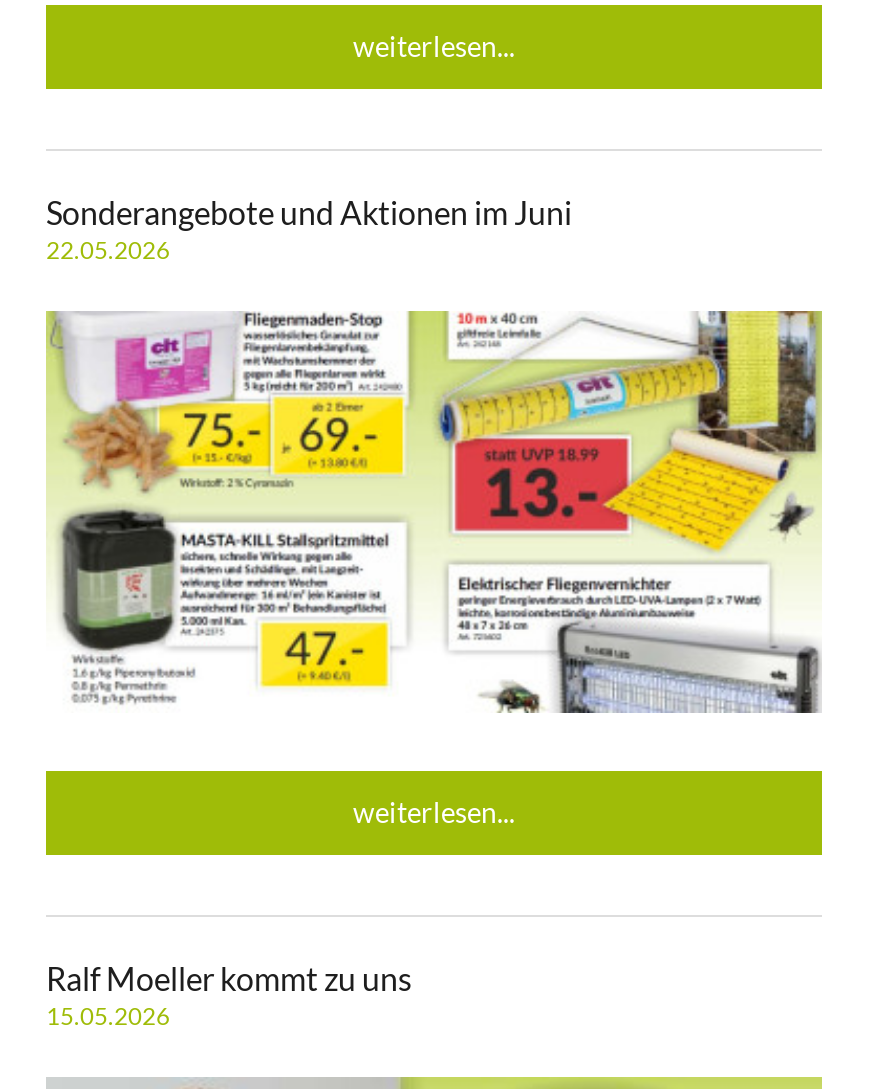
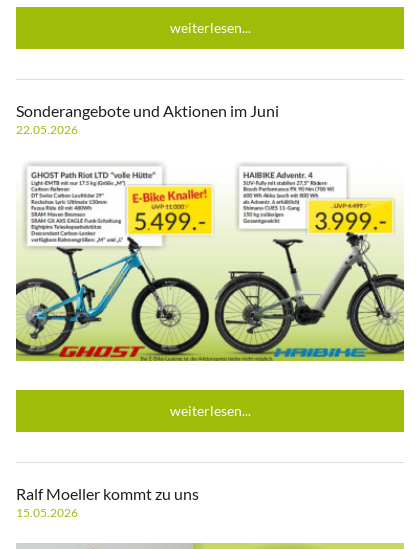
[44,309,824,715] [image] -> [15,160,405,362] [image]

